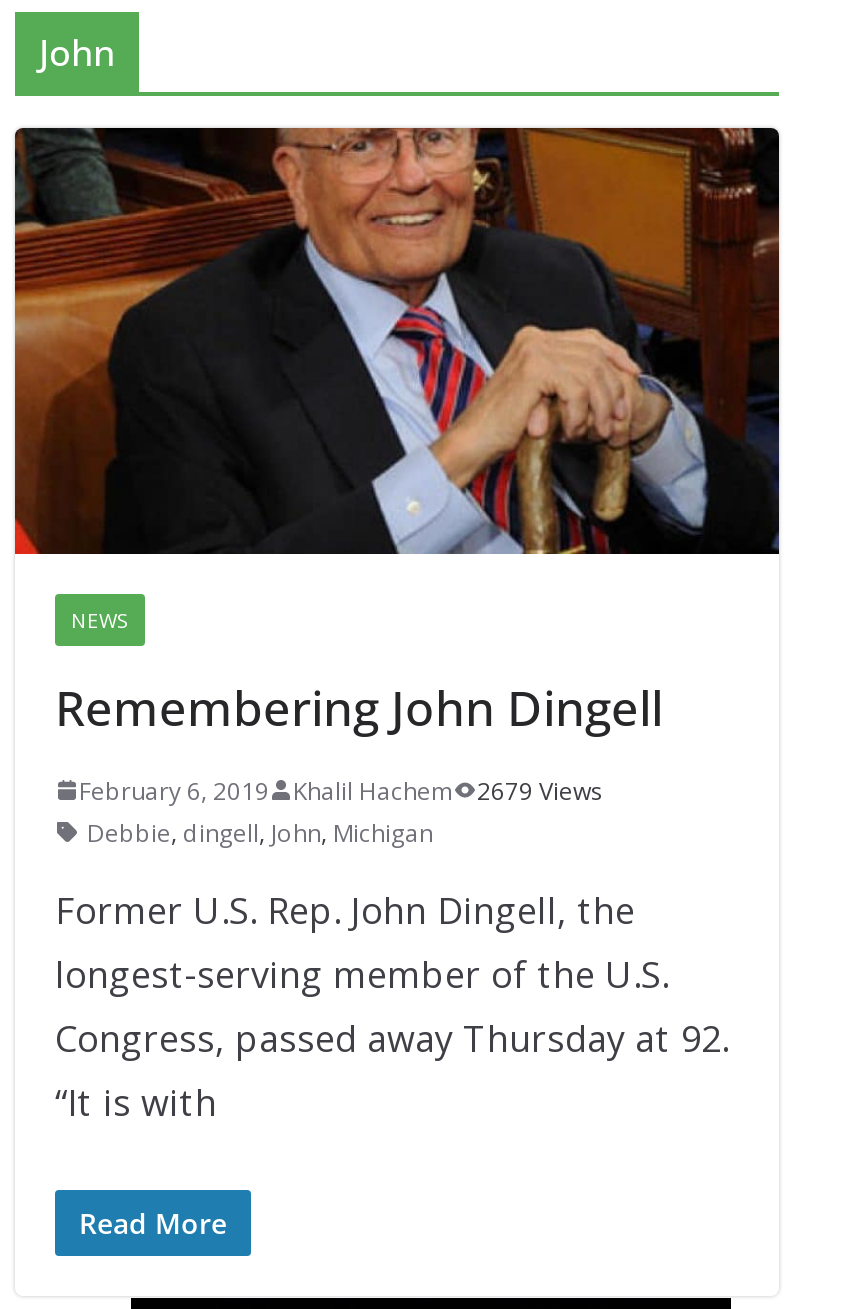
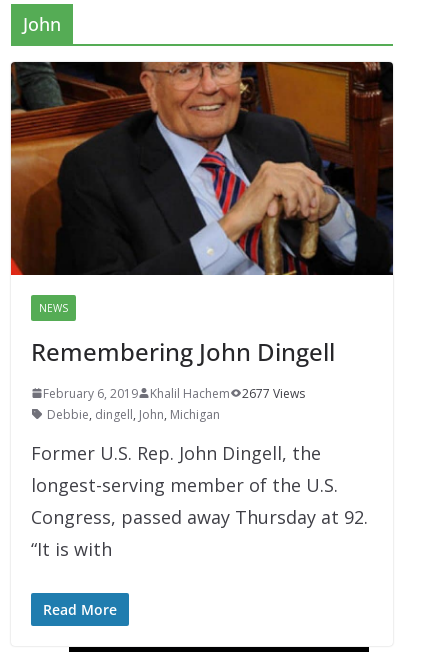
[79,773,603,807] February 6, 2019 Khalil Hachem 2679 Views -> [43,385,305,402] February 6, 2019 Khalil Hachem 2677 Views

